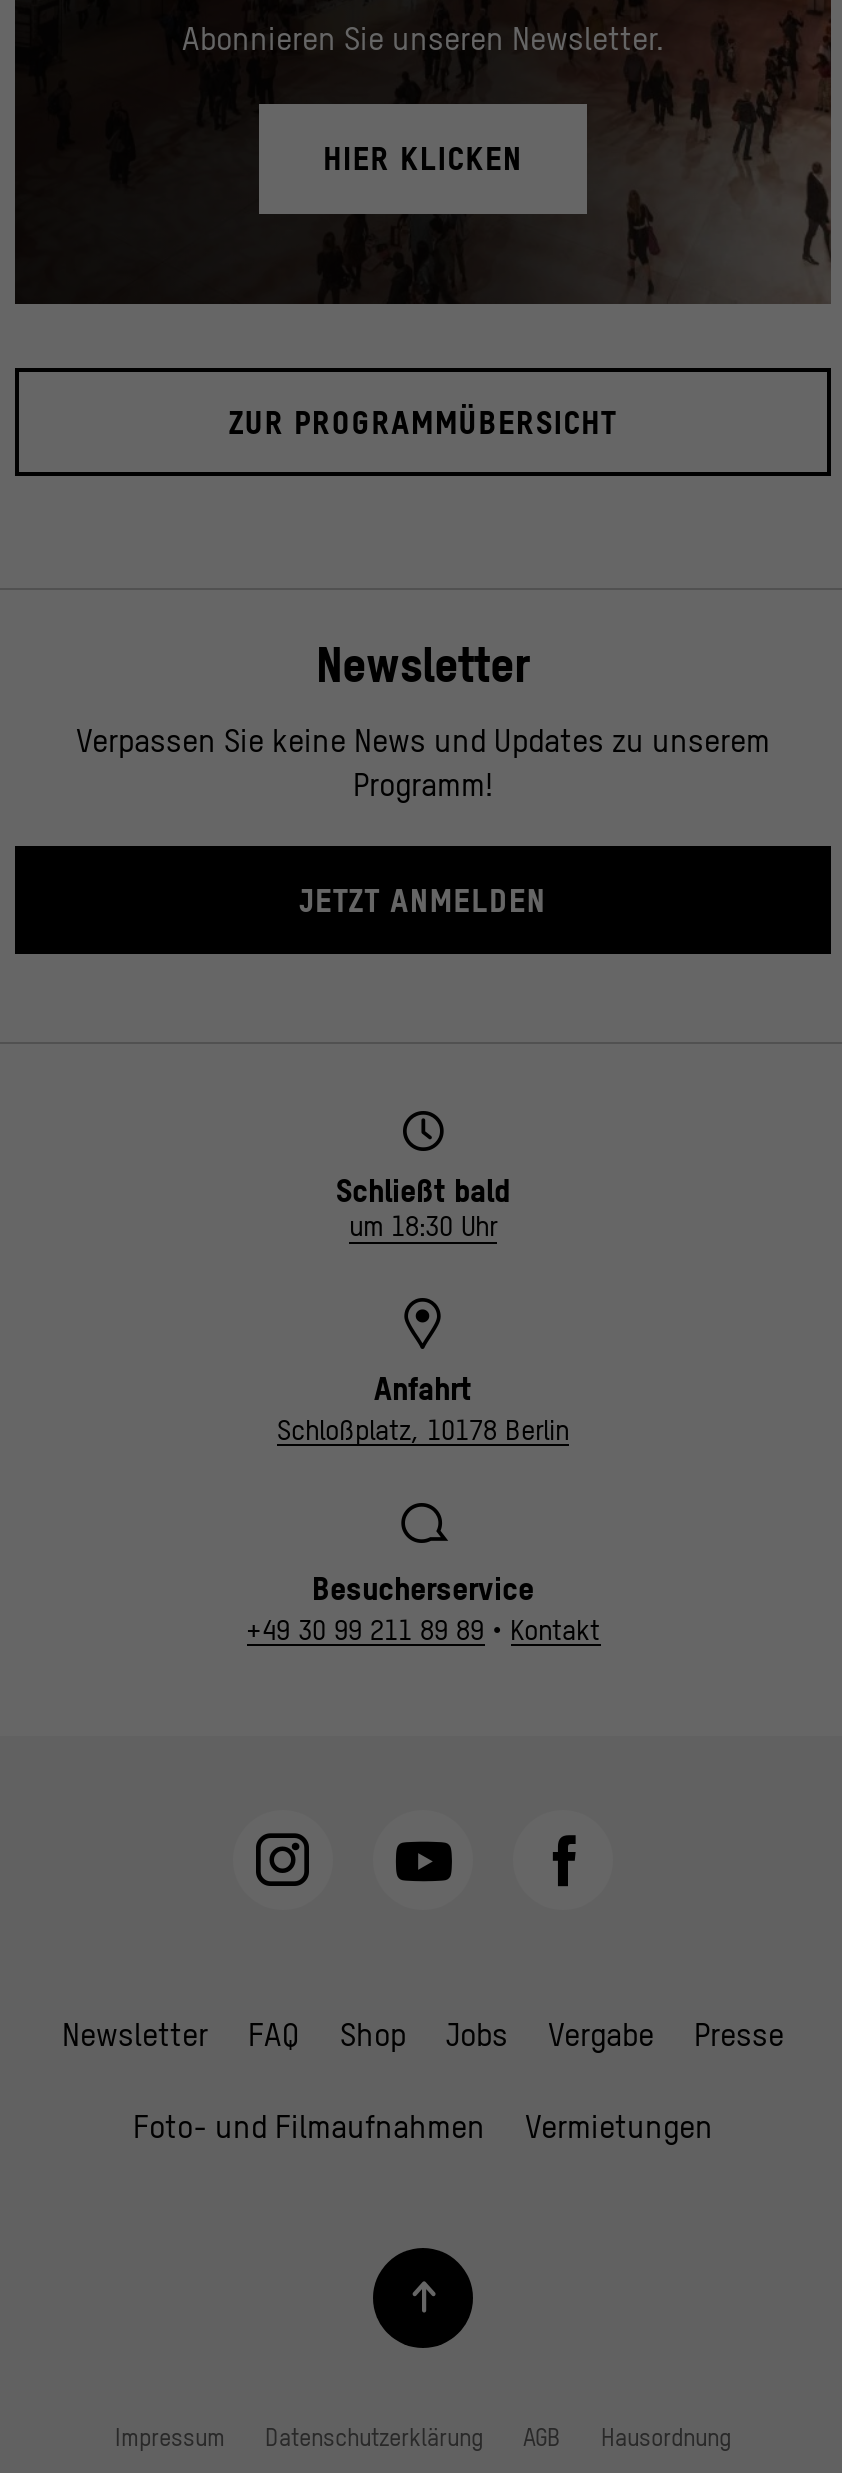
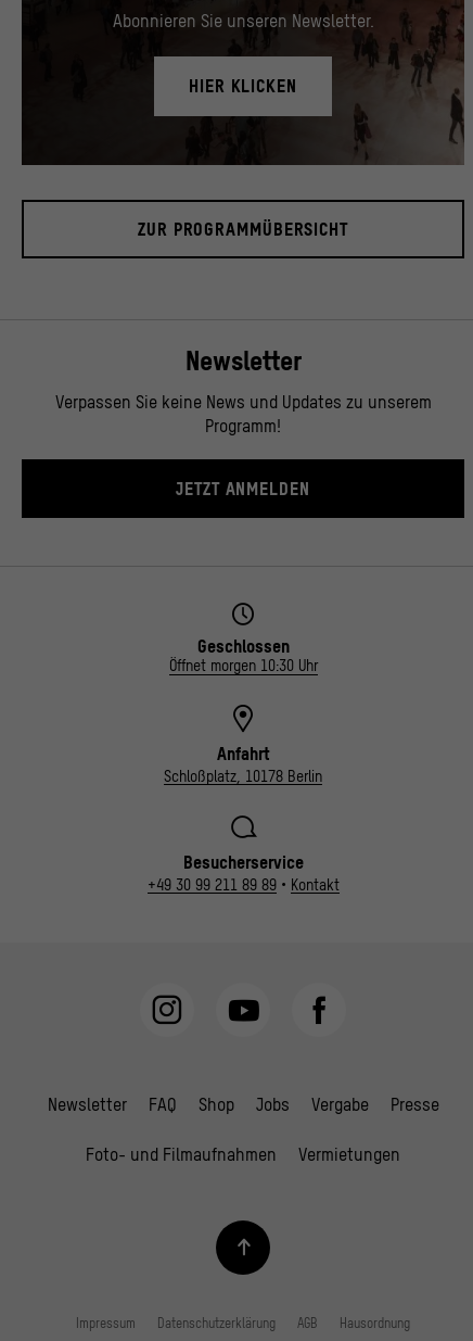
[336,1173,510,1243] Schließt bald | um 18:30 Uhr -> [169,637,317,675] Geschlossen | Öffnet morgen 10:30 Uhr

